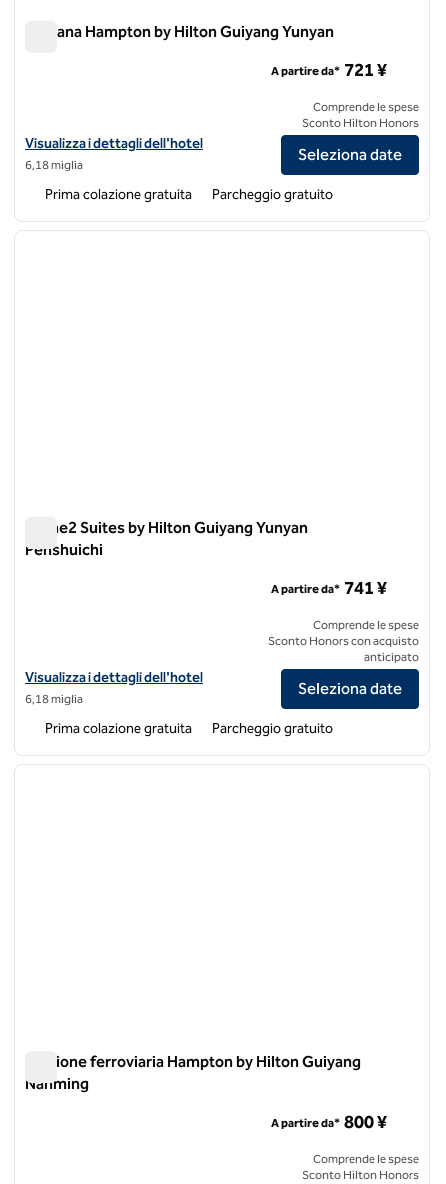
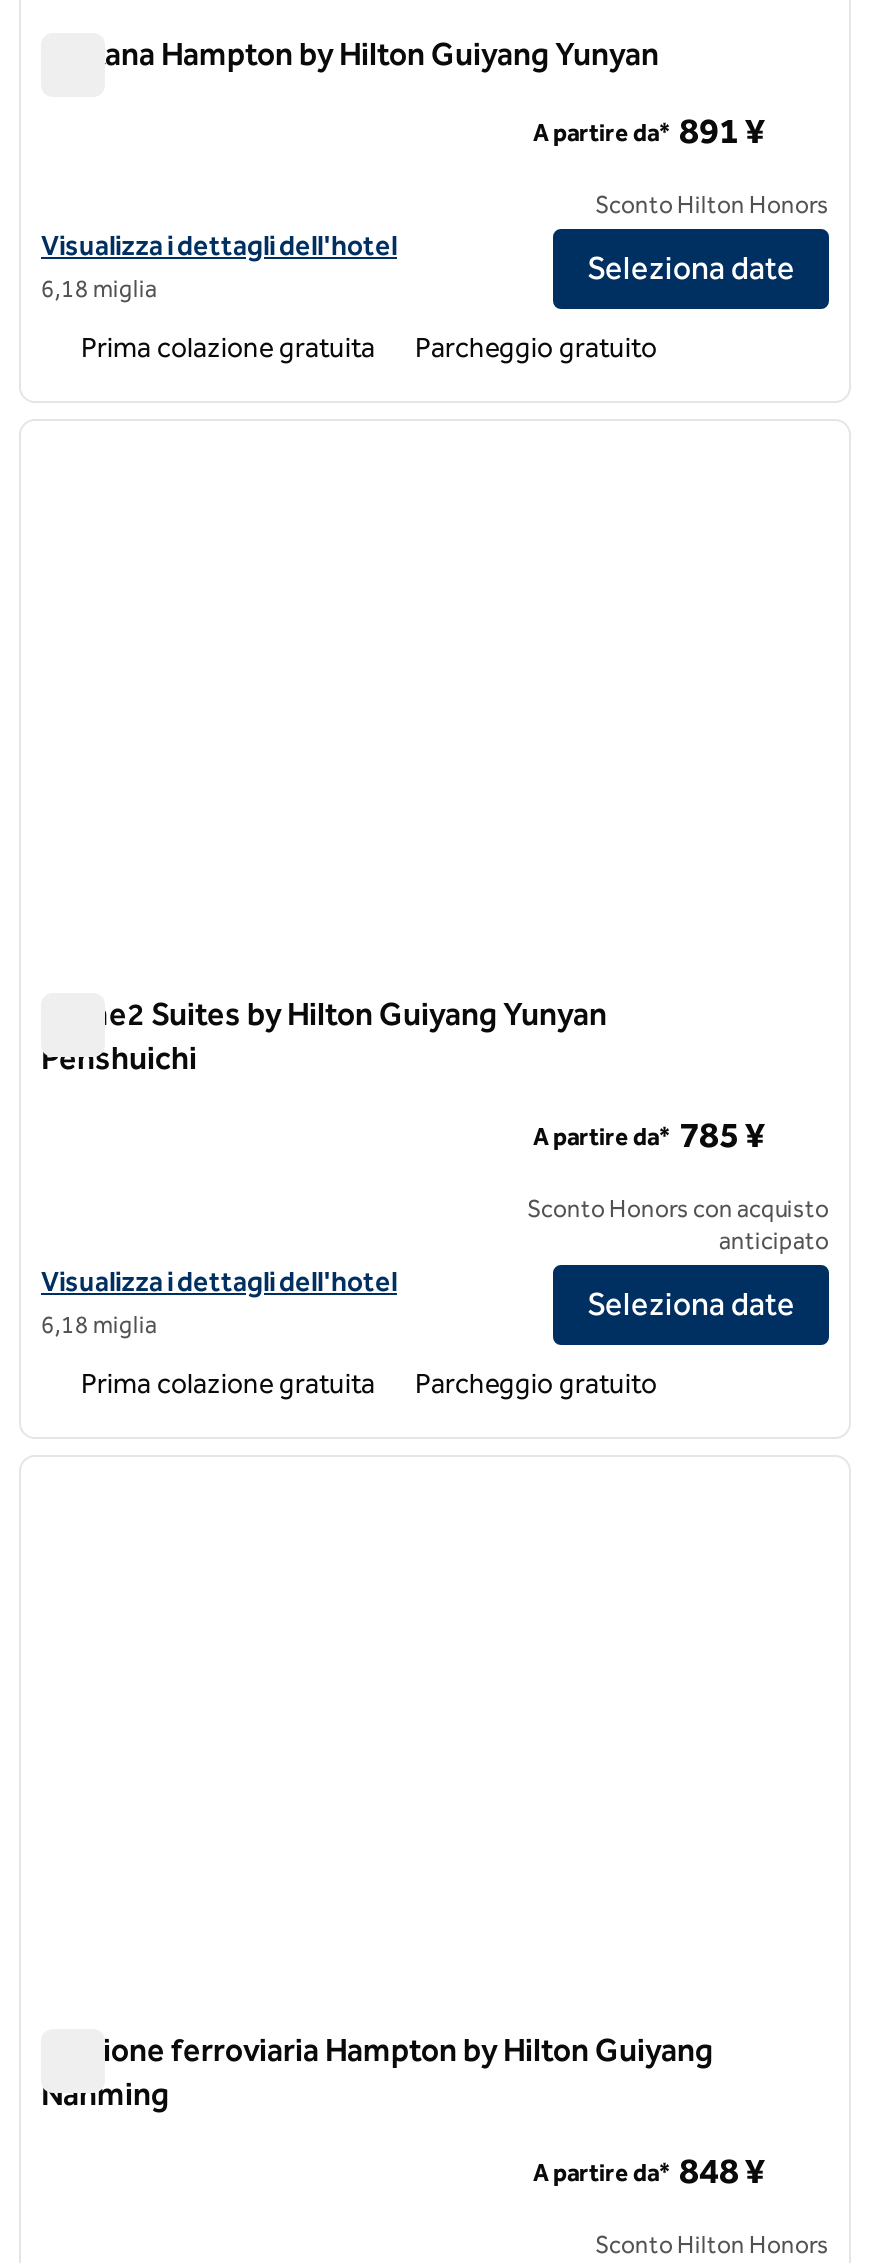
[271,59,419,114] A partire da* 721 ¥ | Comprende le spese -> [533,110,765,154] A partire da* 891 ¥
[271,577,419,632] A partire da* 741 ¥ | Comprende le spese -> [533,1114,765,1158] A partire da* 785 ¥
[271,1111,419,1166] A partire da* 800 ¥ | Comprende le spese -> [533,2150,765,2194] A partire da* 848 ¥

